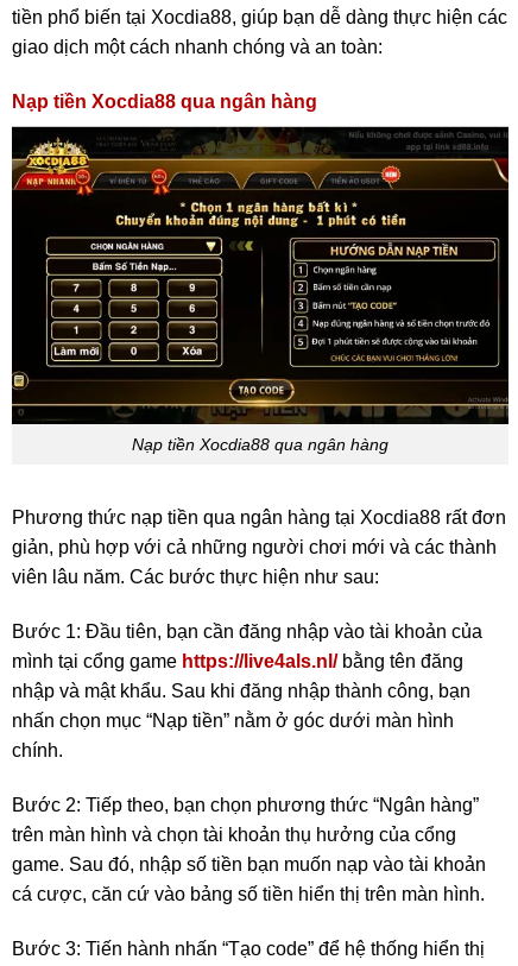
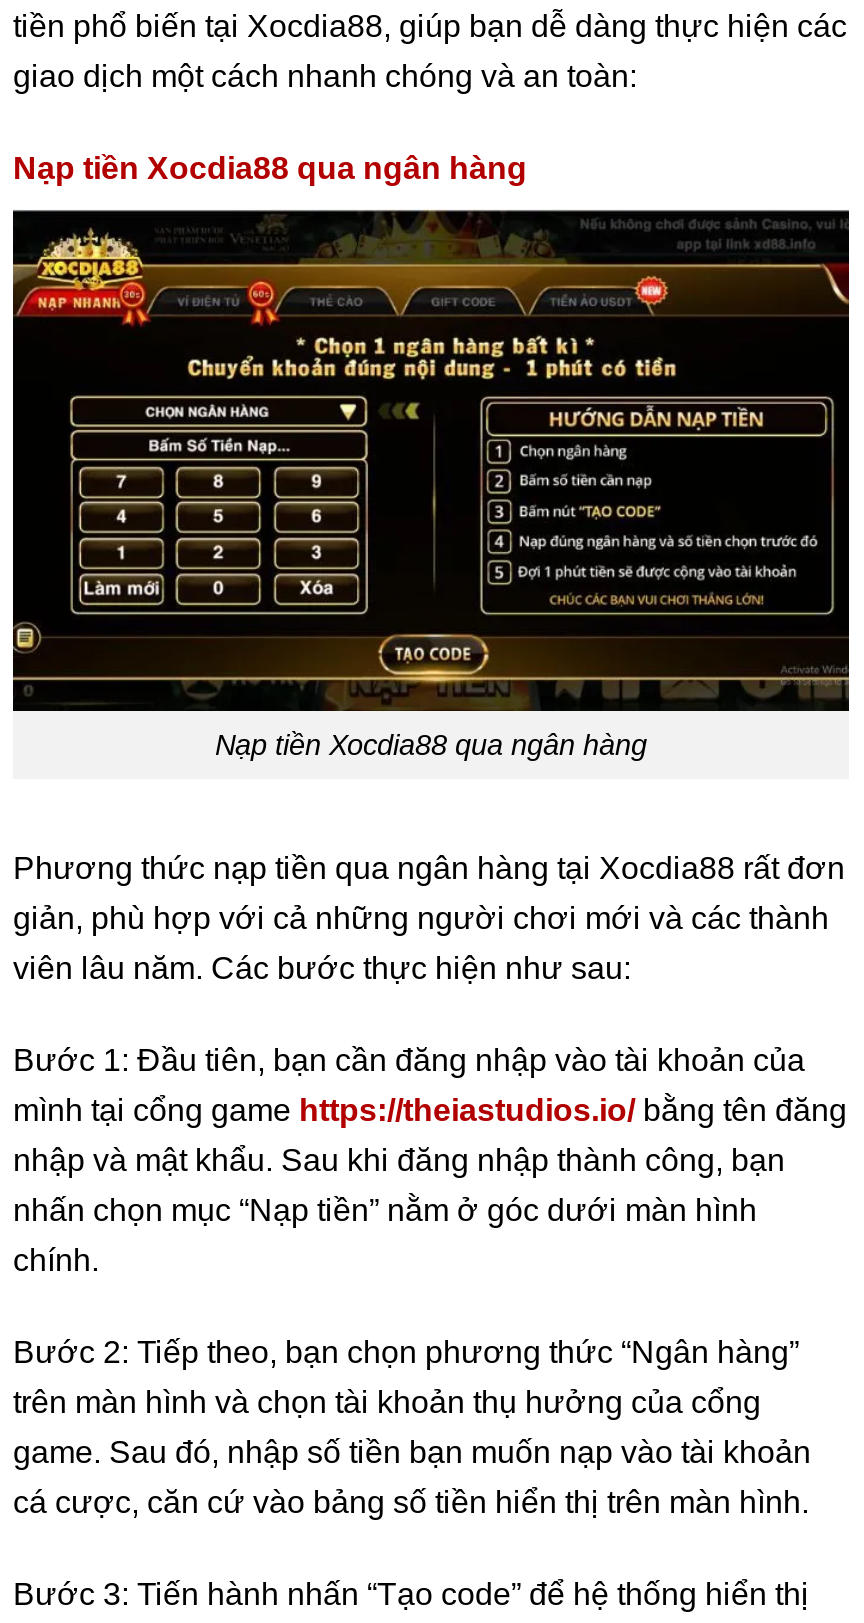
[12,651,463,672] mình tại cổng game https://live4als.nl/ bằng tên đăng -> [13,1093,847,1127] mình tại cổng game https://theiastudios.io/ bằng tên đăng

